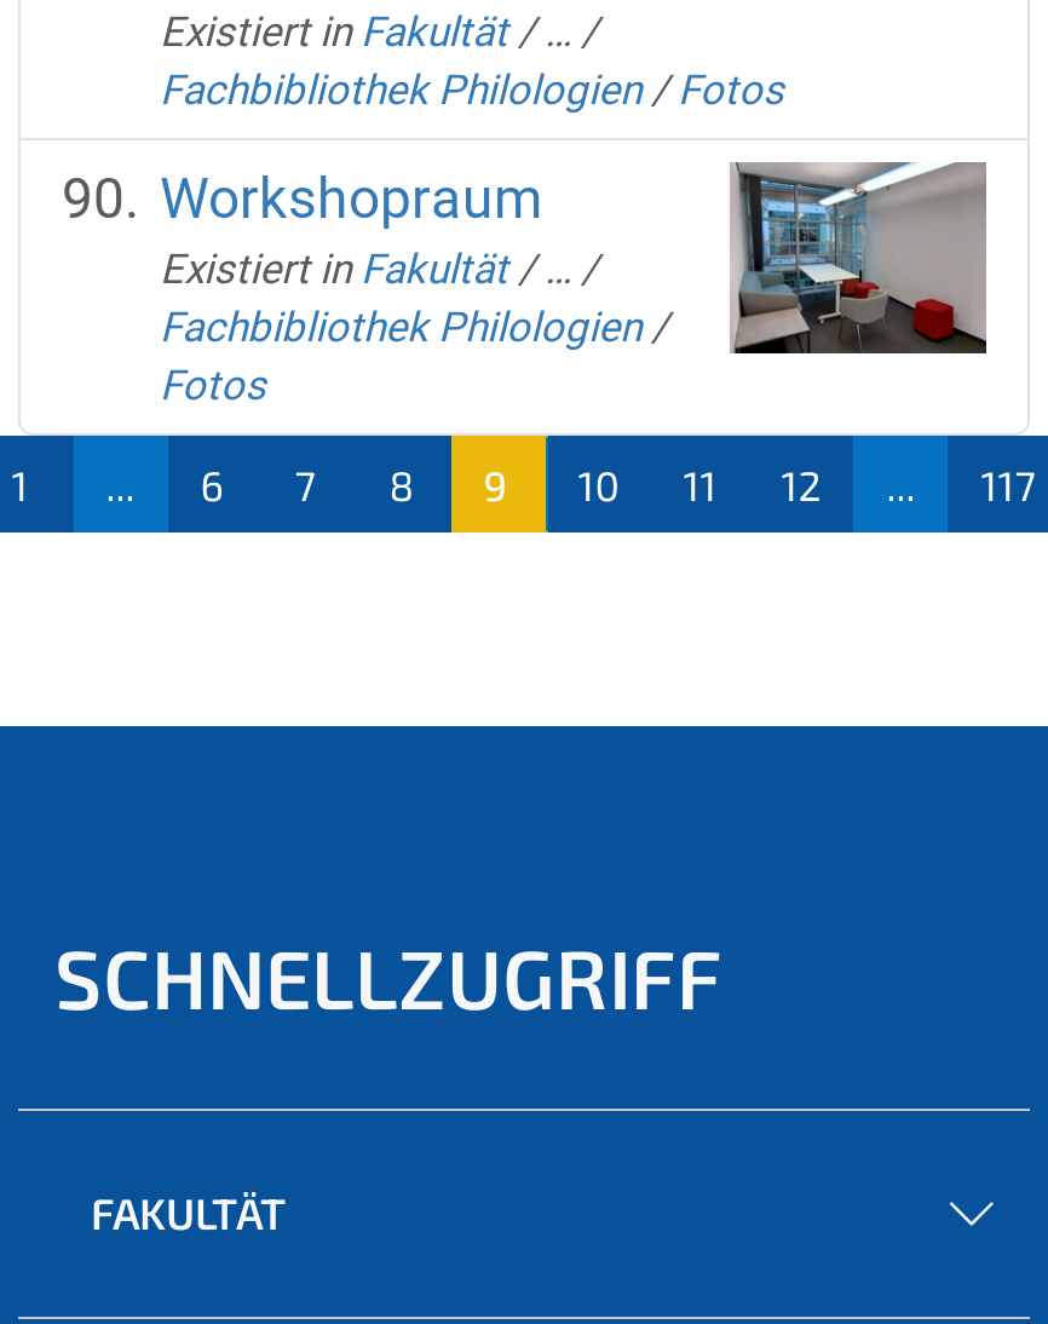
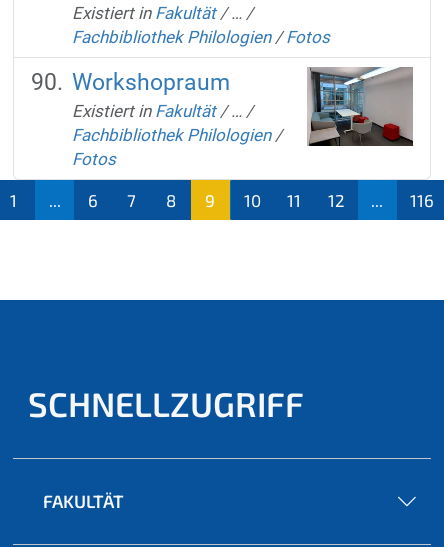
[981,459,1037,507] 117 -> [410,190,434,210] 116

